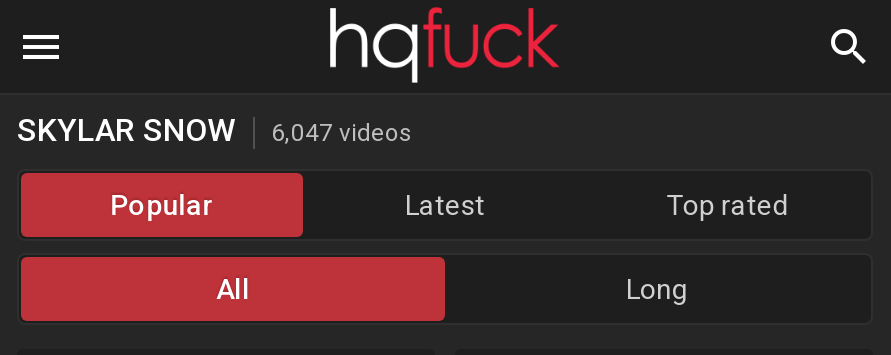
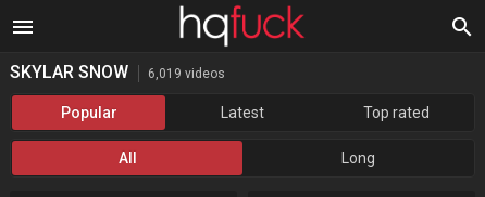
[17,111,413,149] SKYLAR SNOW 6,047 videos -> [10,62,225,82] SKYLAR SNOW 6,019 videos

